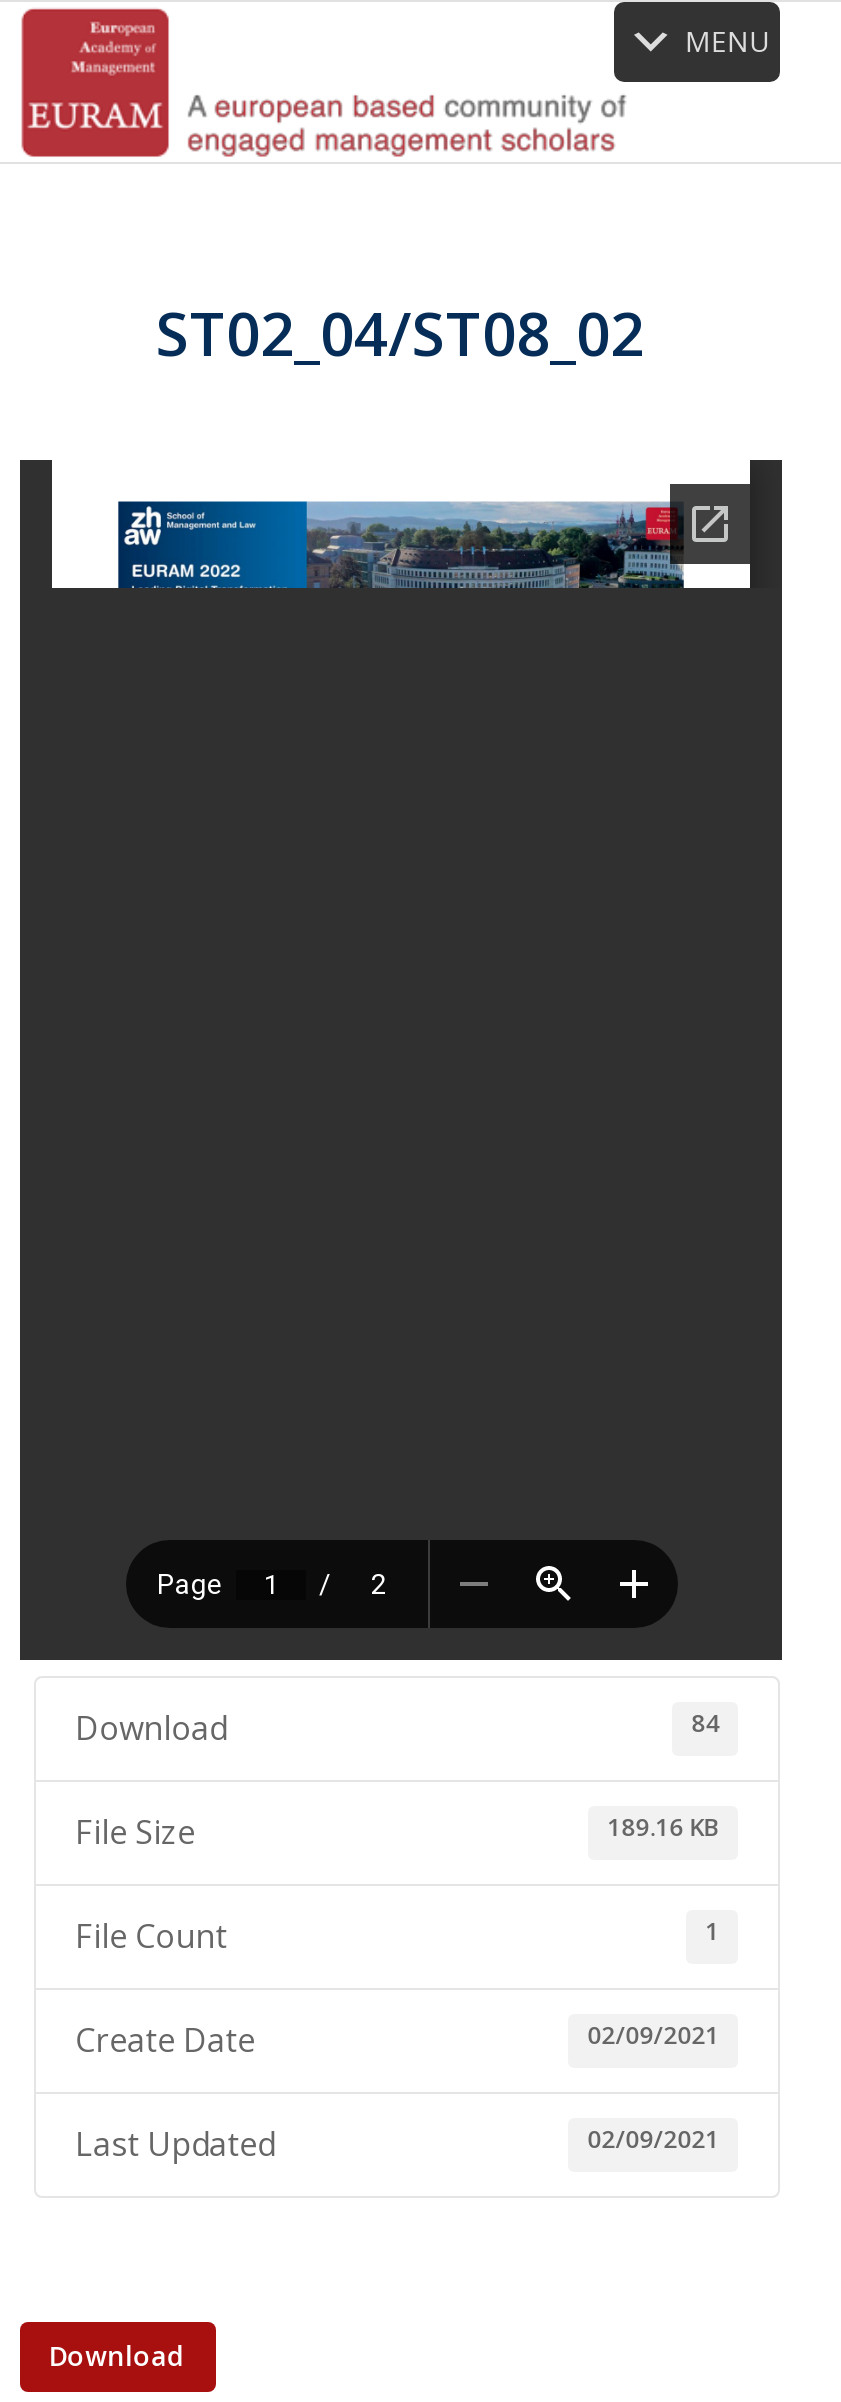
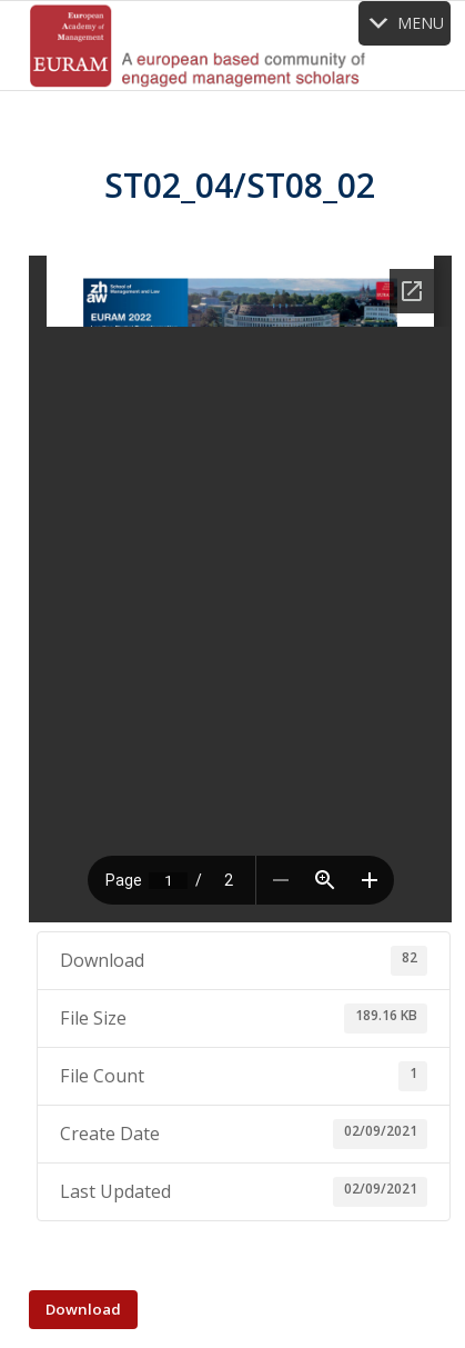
[691,1706,719,1740] 84 -> [401,948,417,967] 82

